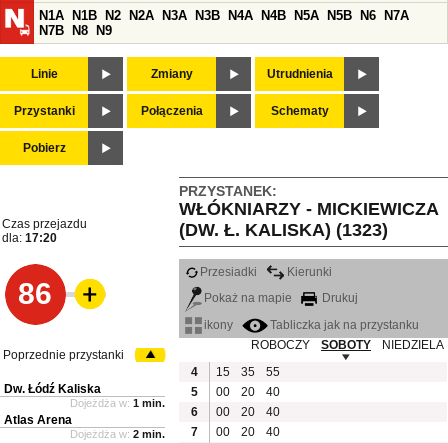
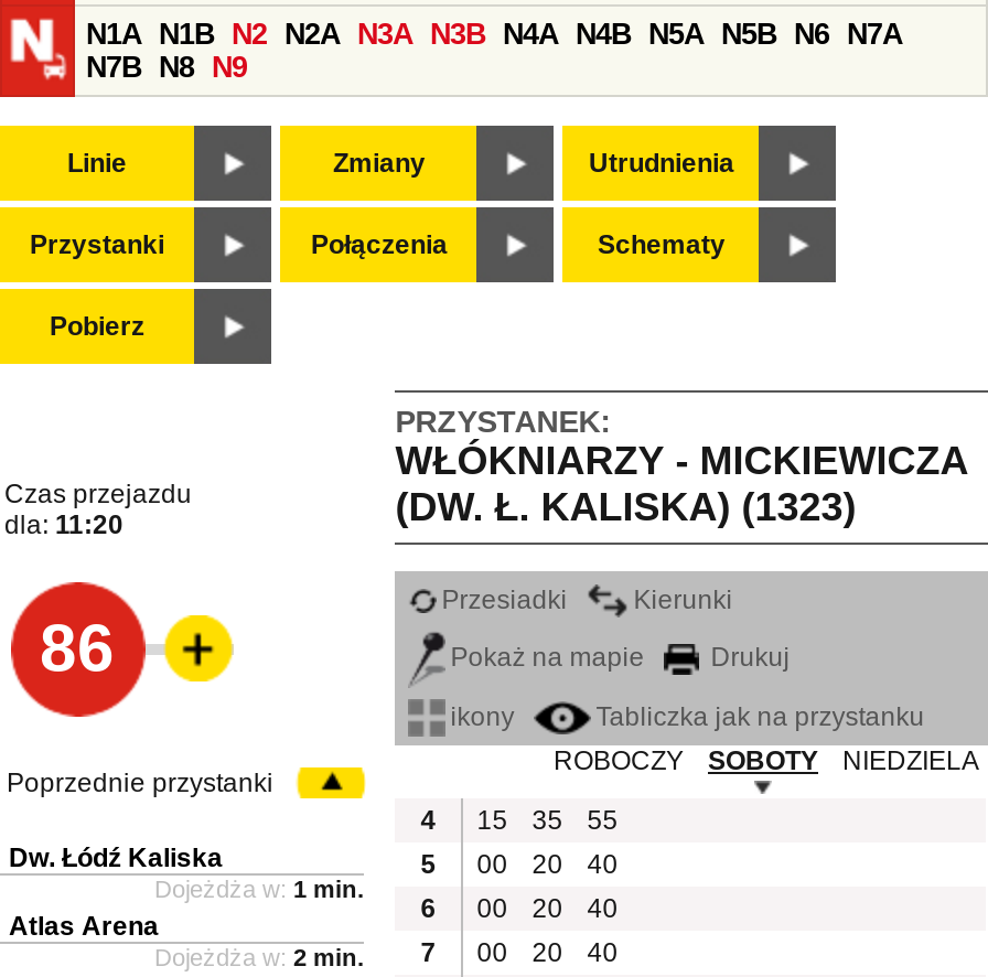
[2,231,57,245] dla: 17:20 -> [4,510,123,541] dla: 11:20

